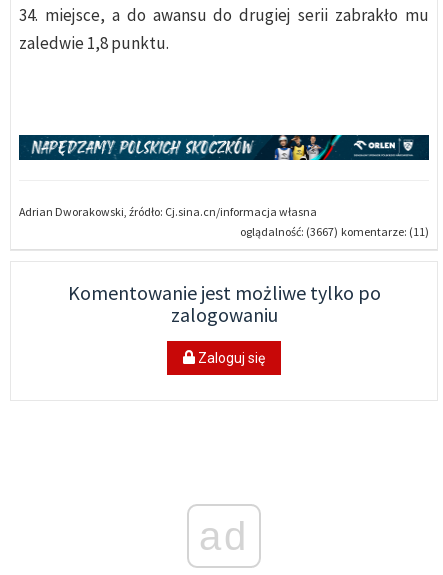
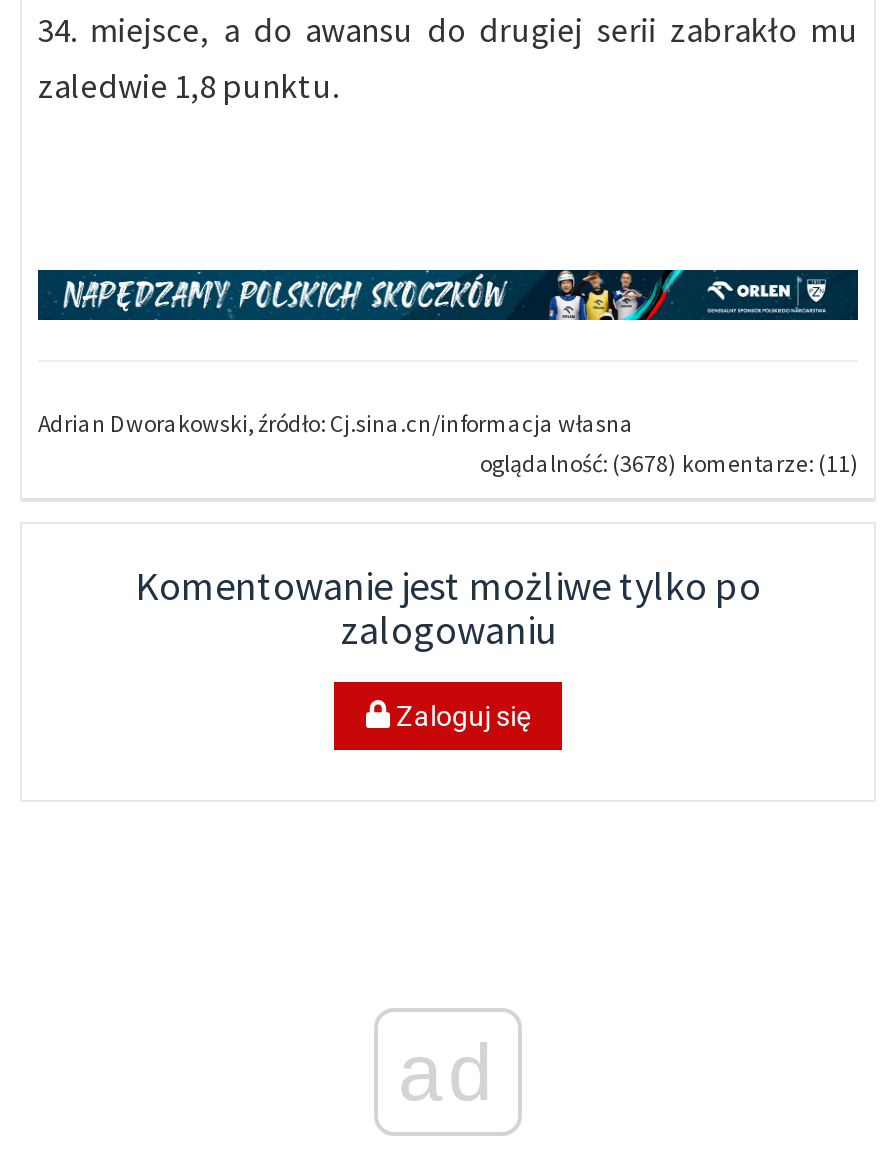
[240,223,429,238] oglądalność: (3667) komentarze: (11) -> [480,447,858,477] oglądalność: (3678) komentarze: (11)

